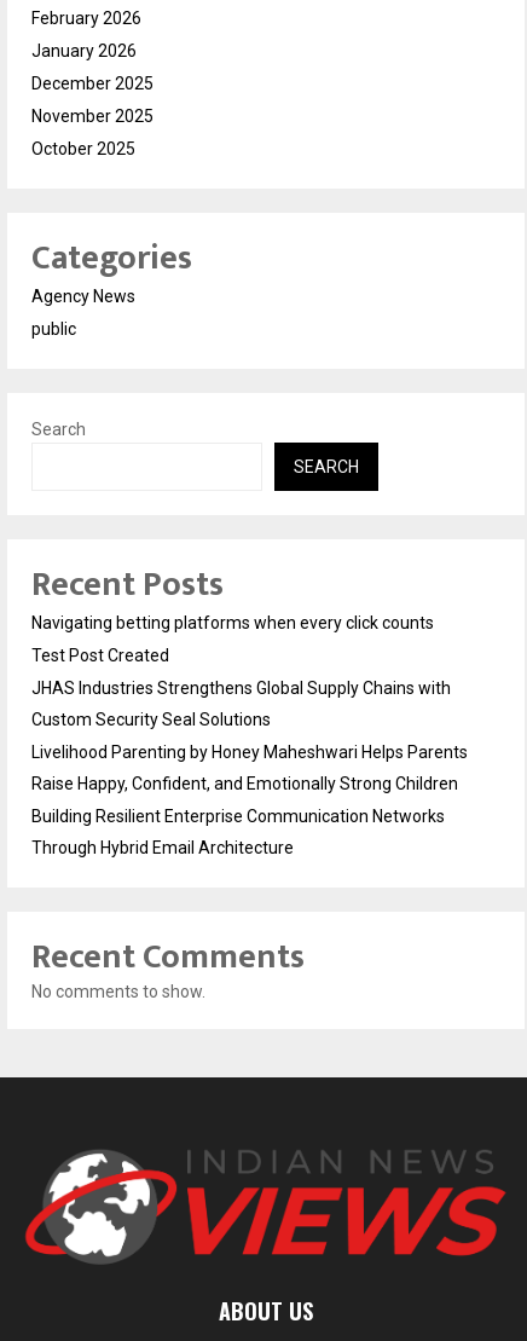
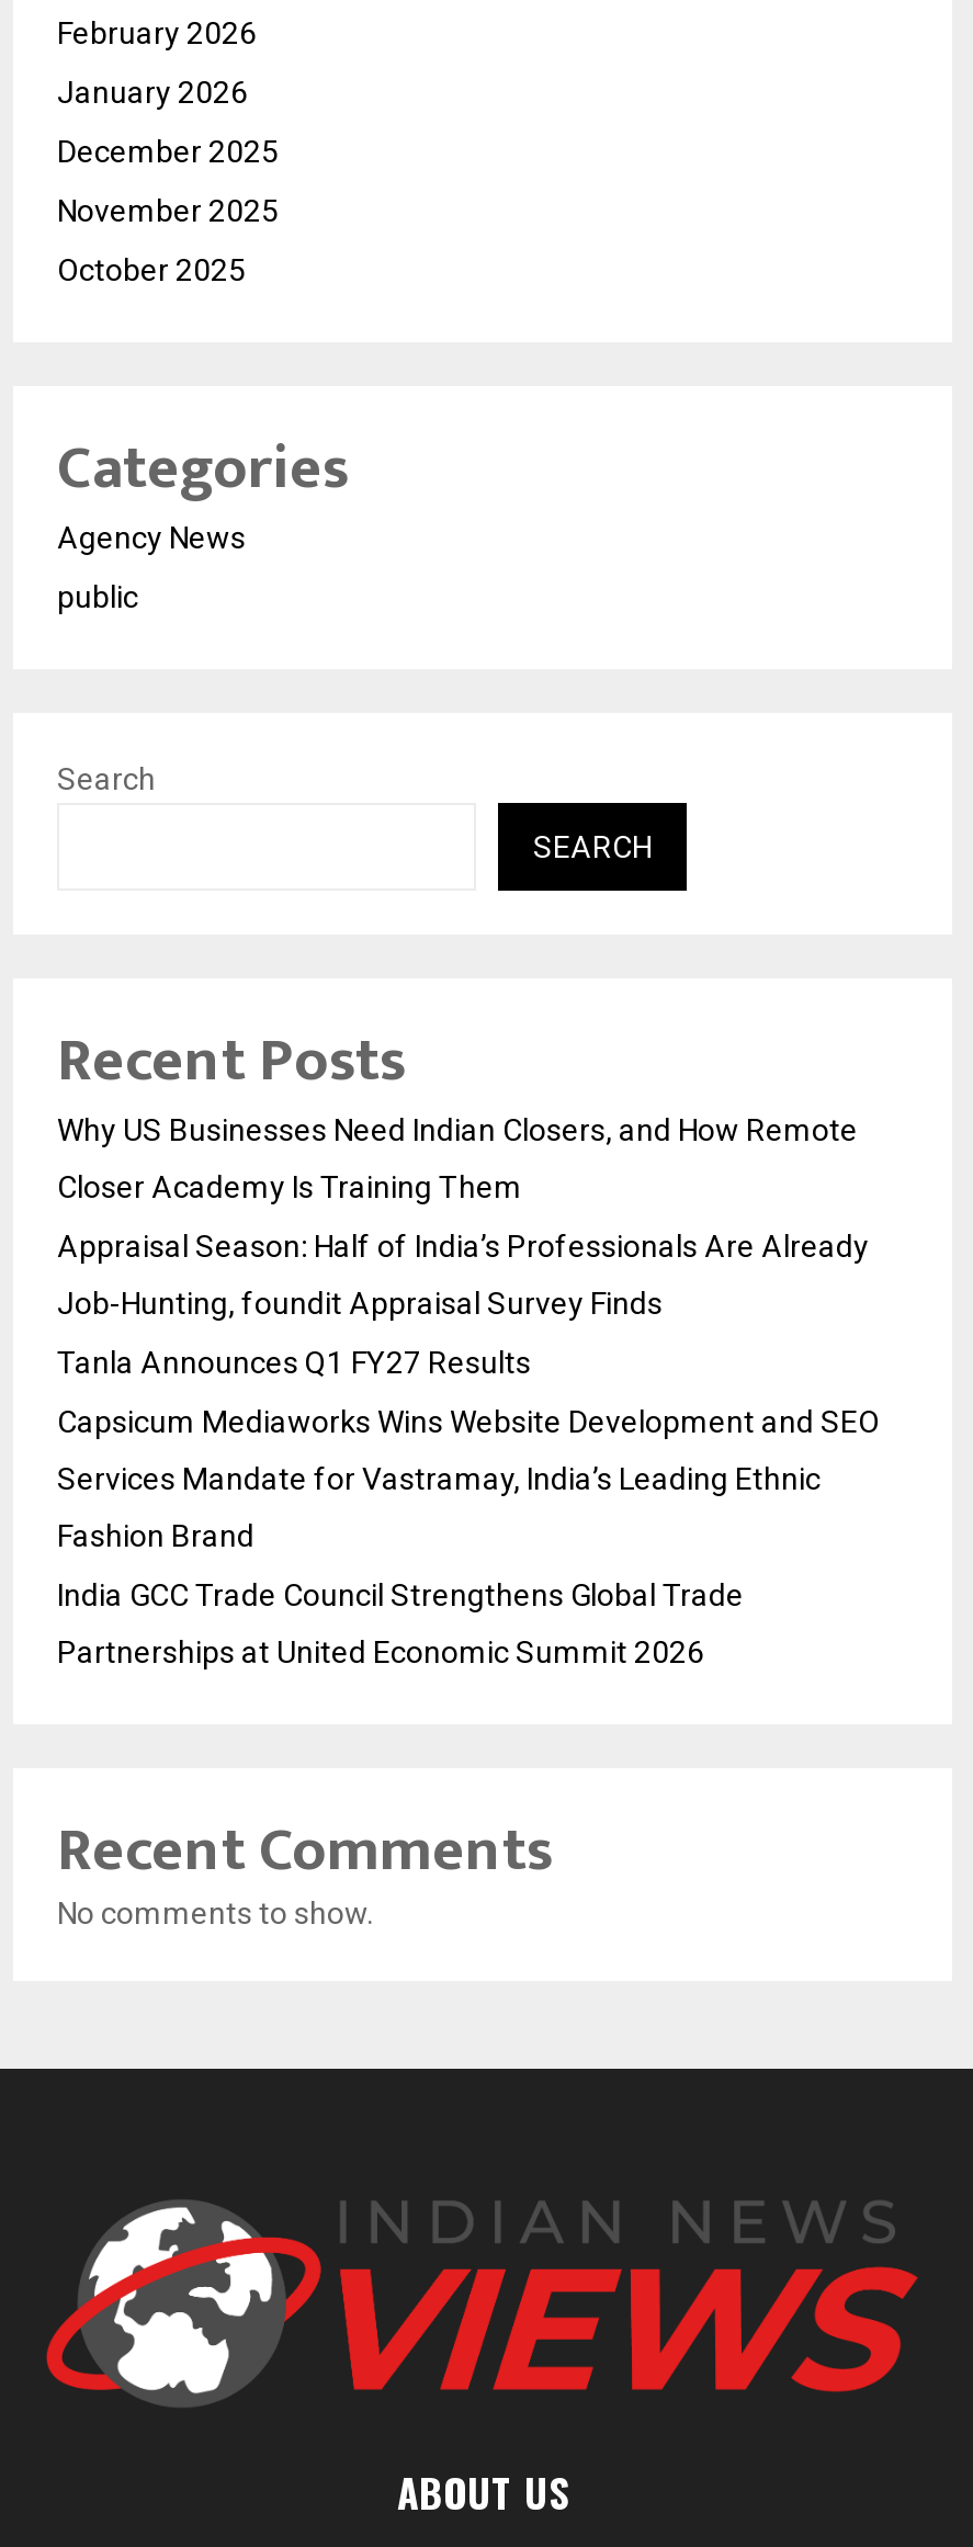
[31,613,468,857] Navigating betting platforms when every click counts | Test Post Created | JHAS Industries Strengthens Global Supply Chains with | Custom Security Seal Solutions | Livelihood Parenting by Honey Maheshwari Helps Parents | Raise Happy, Confident, and Emotionally Strong Children | Building Resilient Enterprise Communication Networks | Through Hybrid Email Architecture -> [57,1112,880,1669] Why US Businesses Need Indian Closers, and How Remote | Closer Academy Is Training Them | Appraisal Season: Half of India’s Professionals Are Already | Job-Hunting, foundit Appraisal Survey Finds | Tanla Announces Q1 FY27 Results | Capsicum Mediaworks Wins Website Development and SEO | Services Mandate for Vastramay, India’s Leading Ethnic | Fashion Brand | India GCC Trade Council Strengthens Global Trade | Partnerships at United Economic Summit 2026

